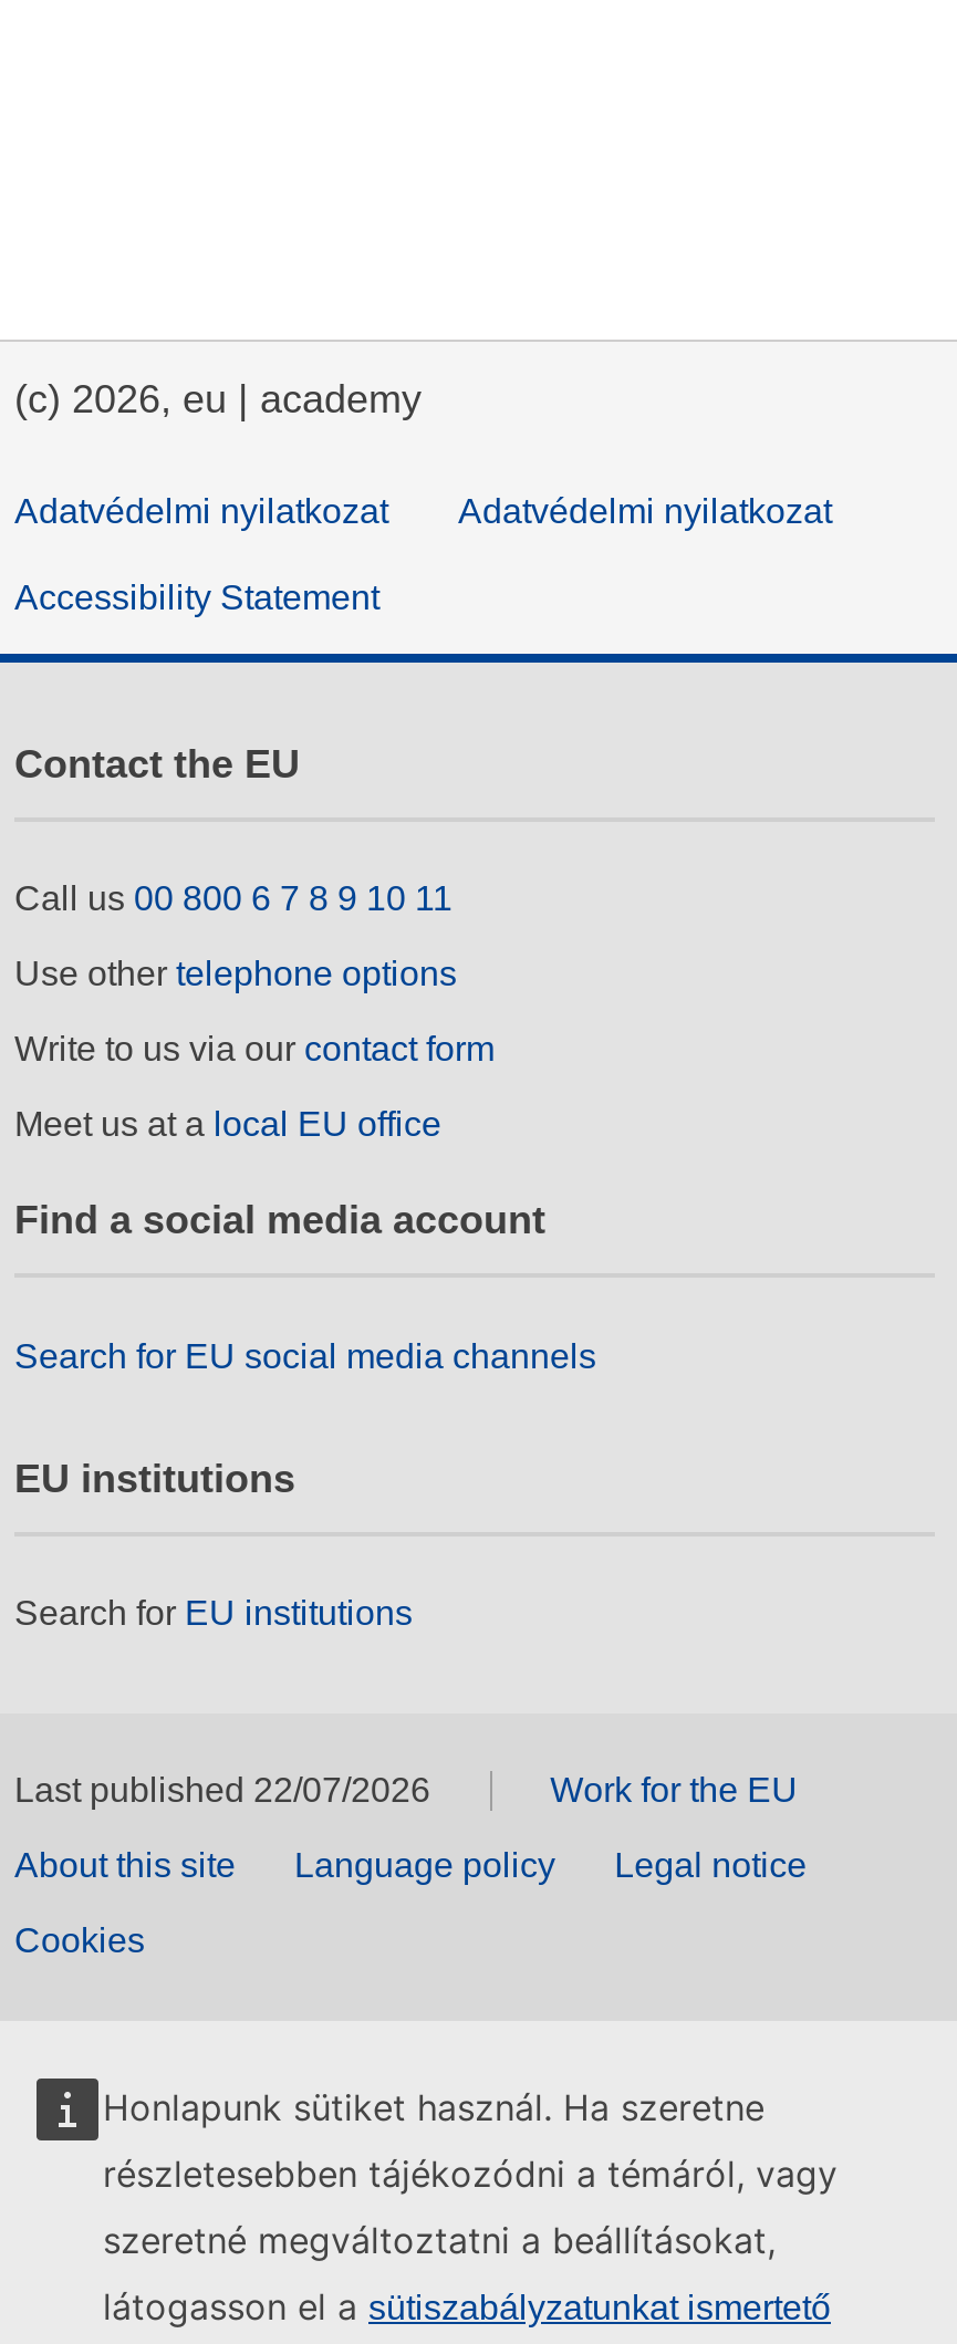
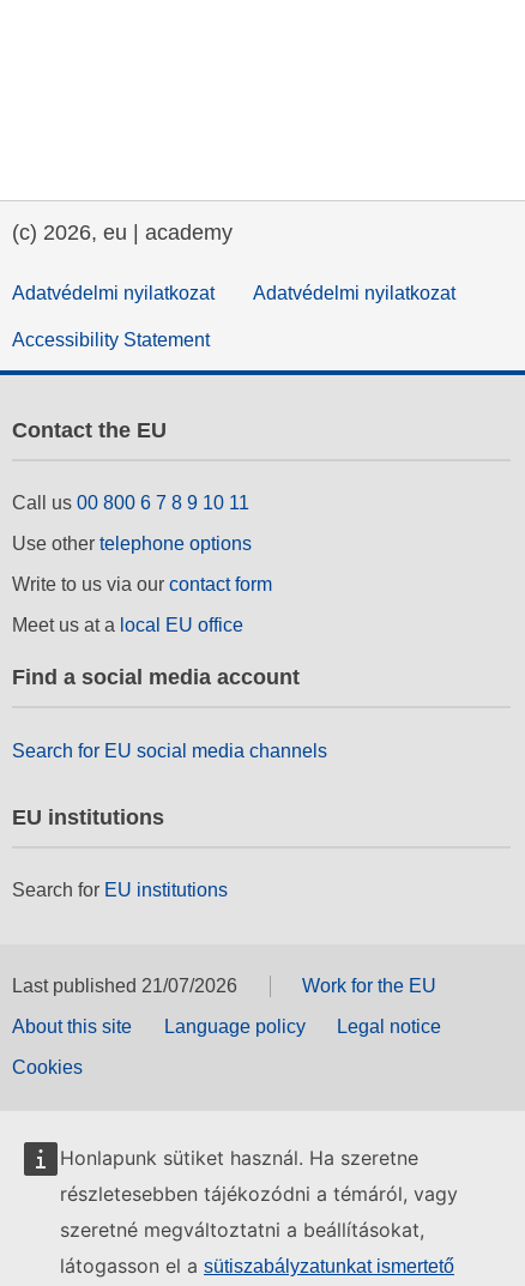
[14,1772,430,1810] Last published 22/07/2026 -> [12,976,237,997] Last published 21/07/2026

